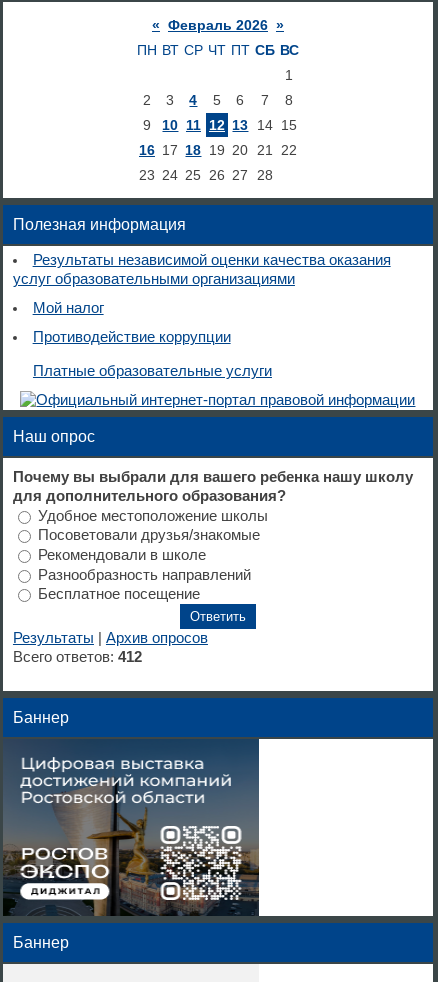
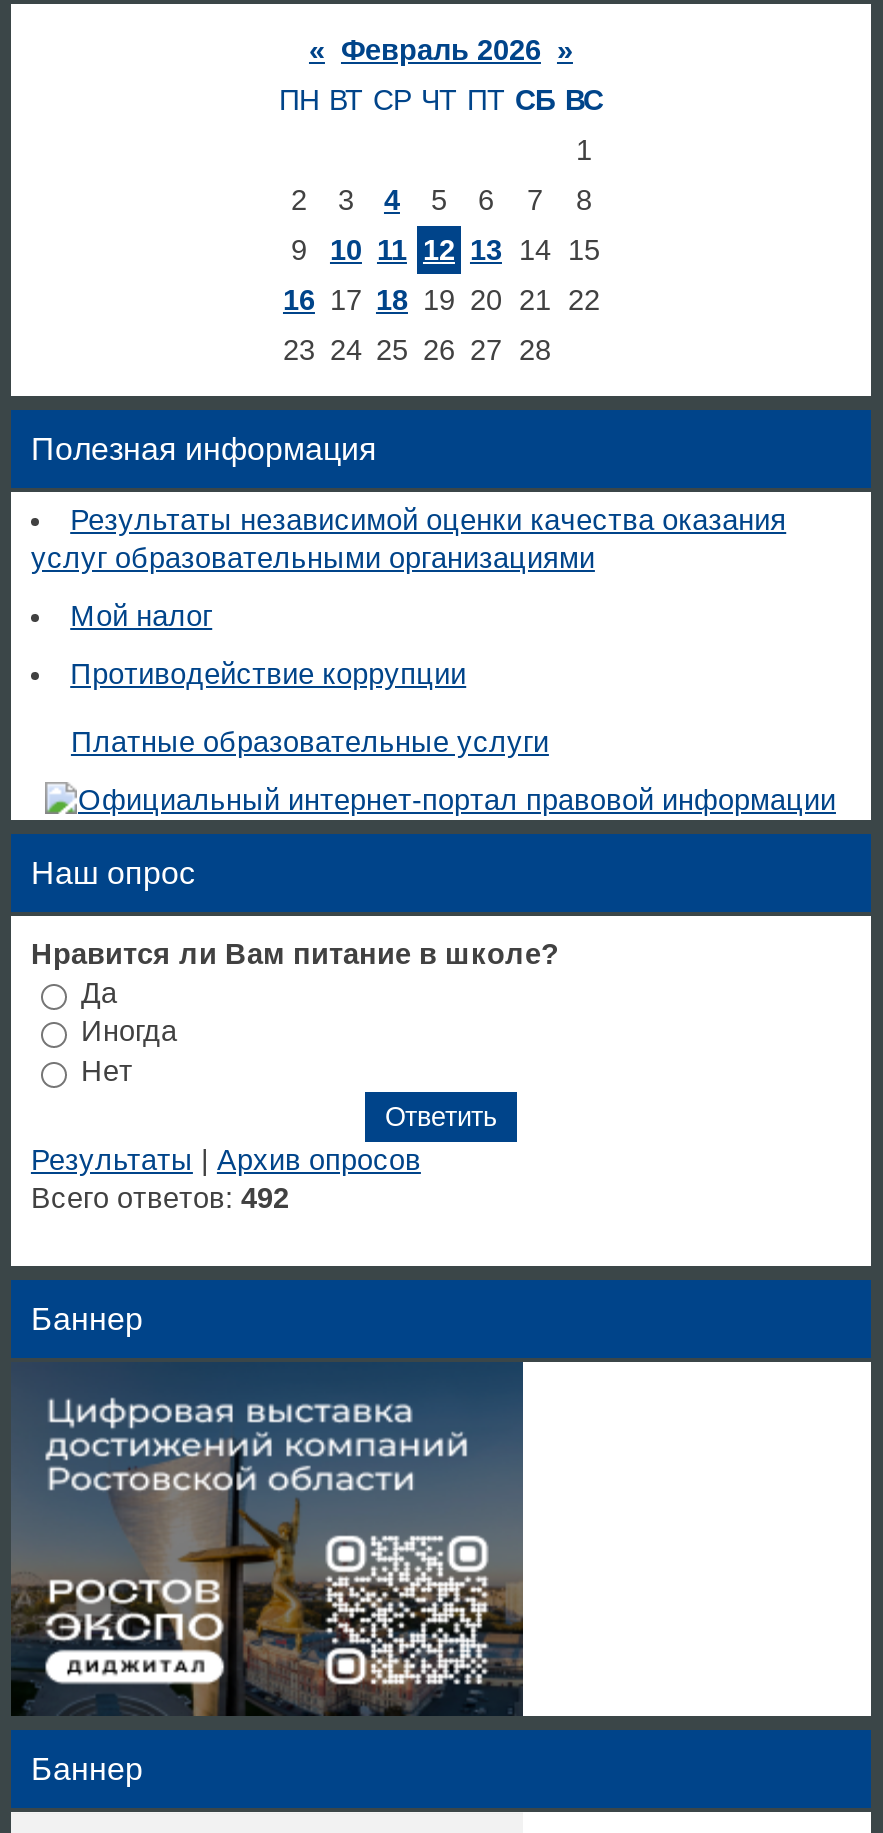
[13,469,413,602] Почему вы выбрали для вашего ребенка нашу школу | для дополнительного образования? | Удобное местоположение школы | Посоветовали друзья/знакомые | Рекомендовали в школе | Разнообразность направлений | Бесплатное посещение -> [31,937,559,1087] Нравится ли Вам питание в школе? | Да | Иногда | Нет
[13,649,142,665] Всего ответов: 412 -> [31,1181,289,1213] Всего ответов: 492

